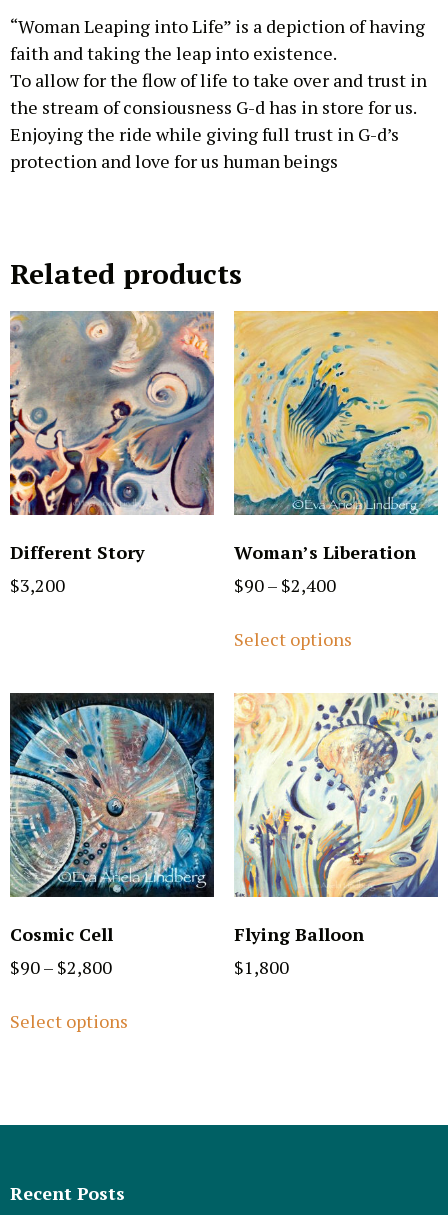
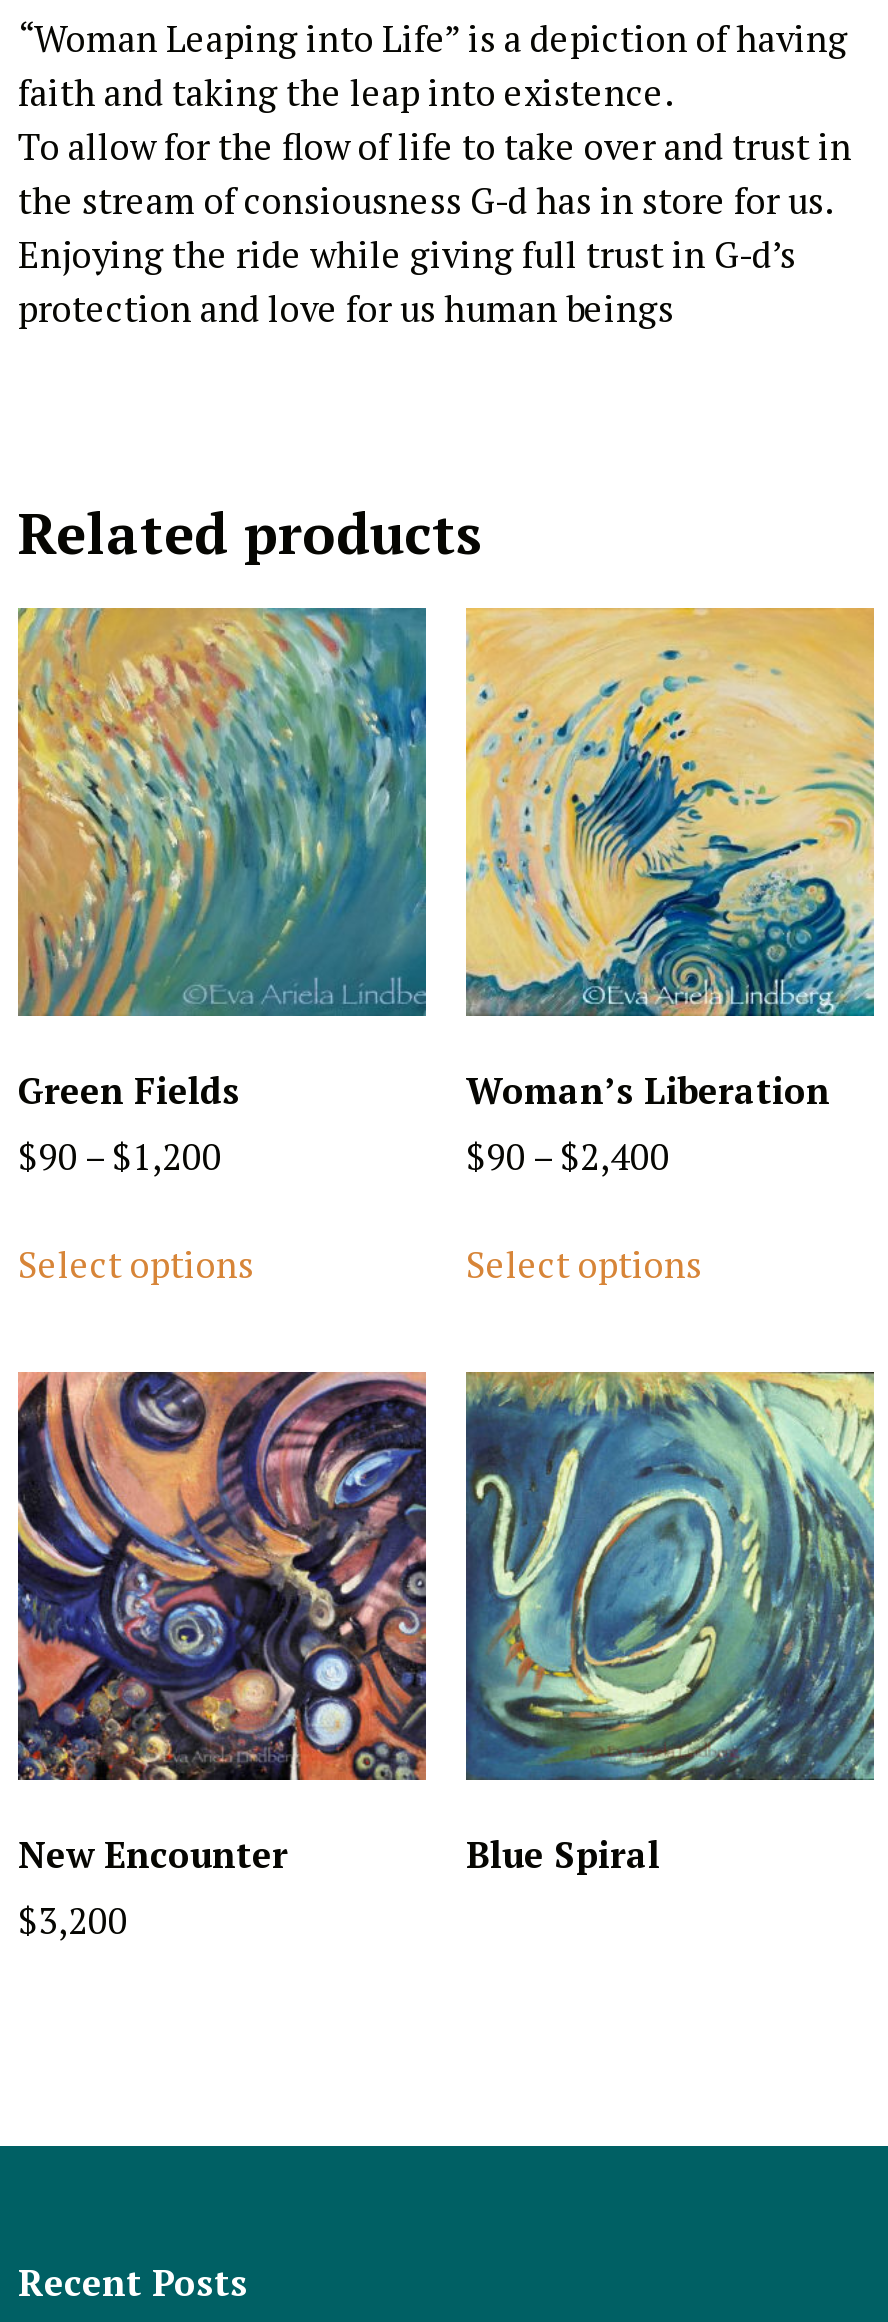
[9,311,215,597] [image] | Different Story | $3,200 -> [16,606,428,1288] [image] | Green Fields | $90 – $1,200 | Select options
[9,692,215,1033] [image] | Cosmic Cell | $90– $2,800 | Select options -> [16,1370,428,1944] [image] | New Encounter | $3,200
[233,692,438,979] [image] | Flying Balloon | $1,800 -> [464,1370,874,1878] [image] | Blue Spiral

